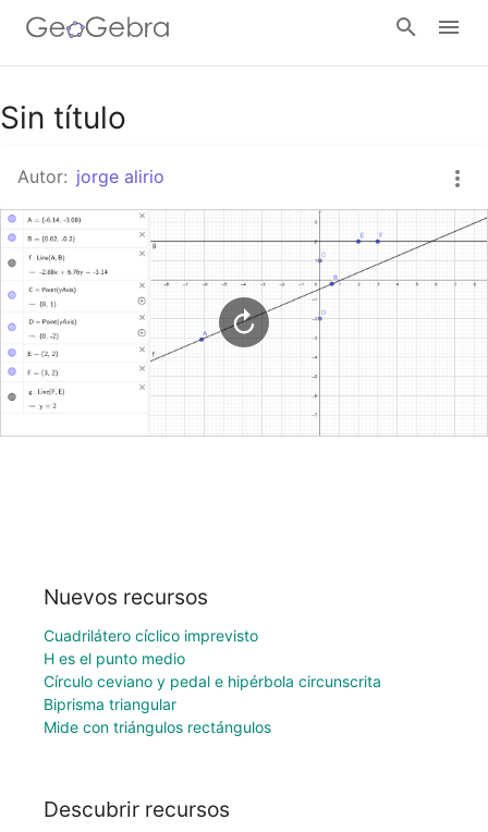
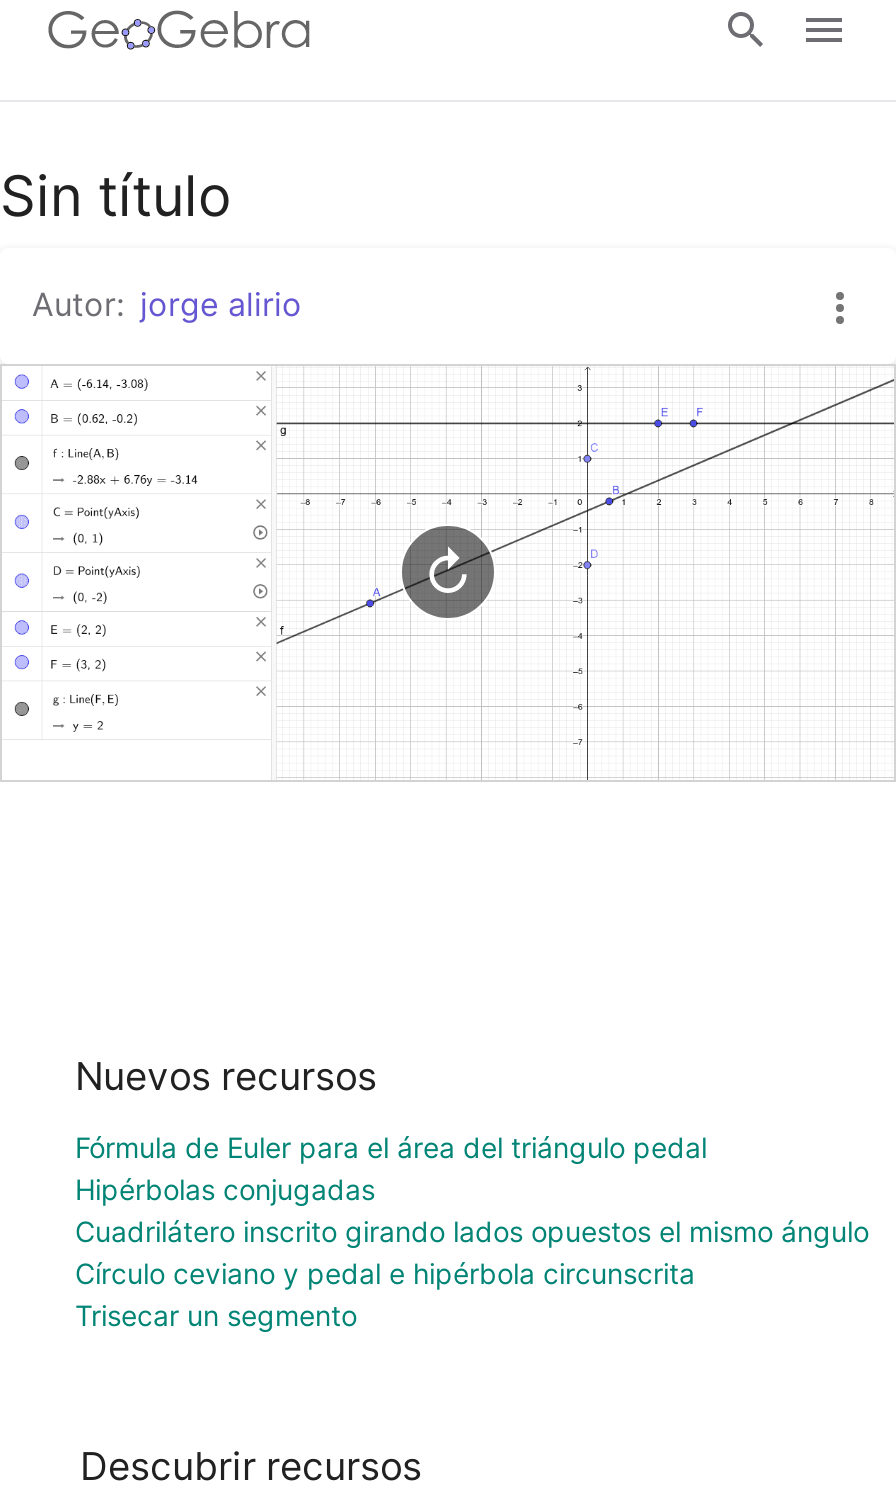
[44,626,258,667] Cuadrilátero cíclico imprevisto | H es el punto medio -> [75,1130,869,1248] Fórmula de Euler para el área del triángulo pedal | Hipérbolas conjugadas | Cuadrilátero inscrito girando lados opuestos el mismo ángulo
moved [44,672,381,690] -> [75,1256,695,1290]: Círculo ceviano y pedal e hipérbola circunscrita
[44,695,271,736] Biprisma triangular | Mide con triángulos rectángulos -> [75,1298,357,1332] Trisecar un segmento

